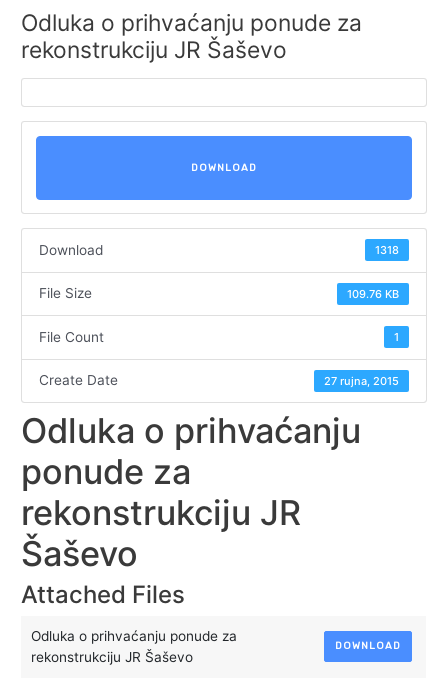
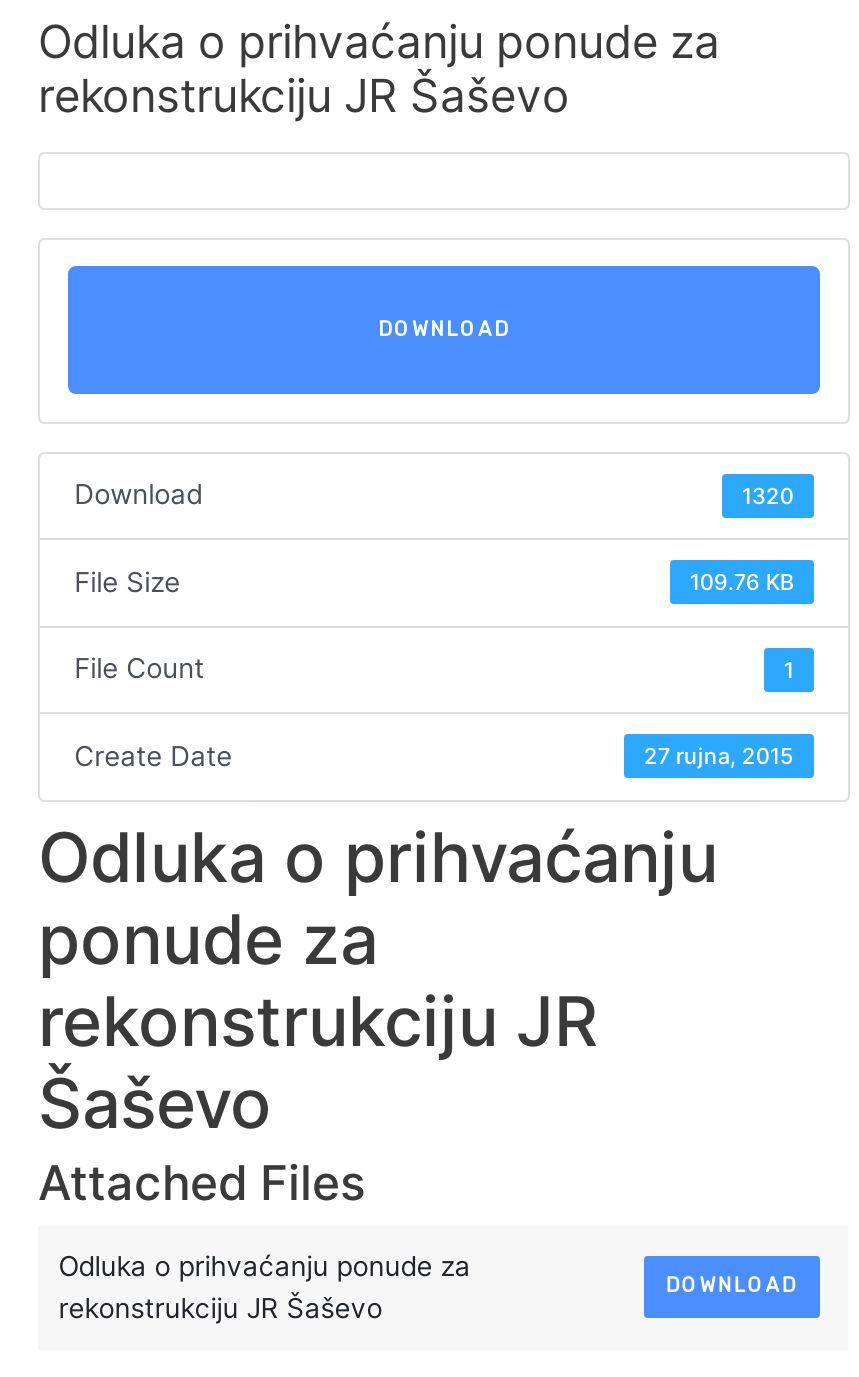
[375,243,399,257] 1318 -> [742,482,794,510] 1320

